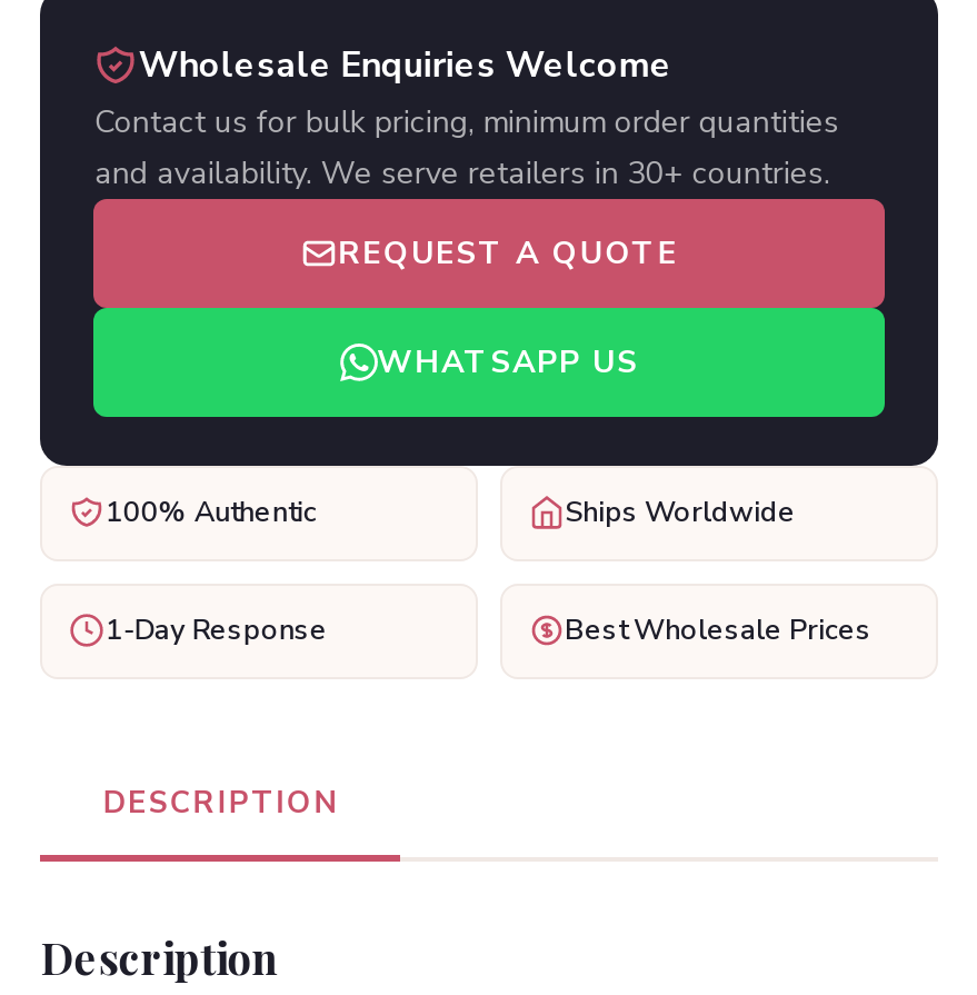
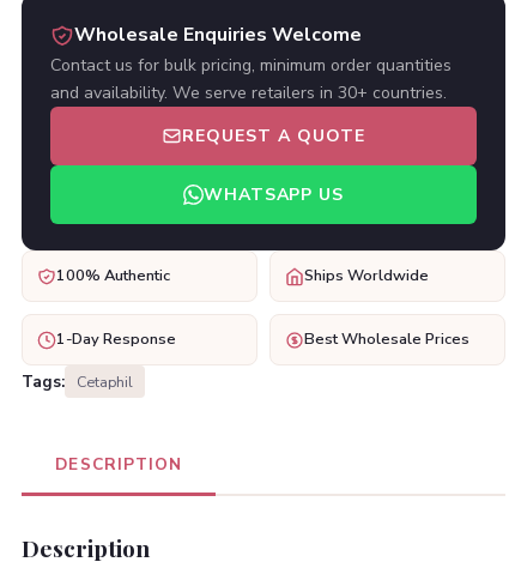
none -> [22,371,133,393] Tags: Cetaphil

